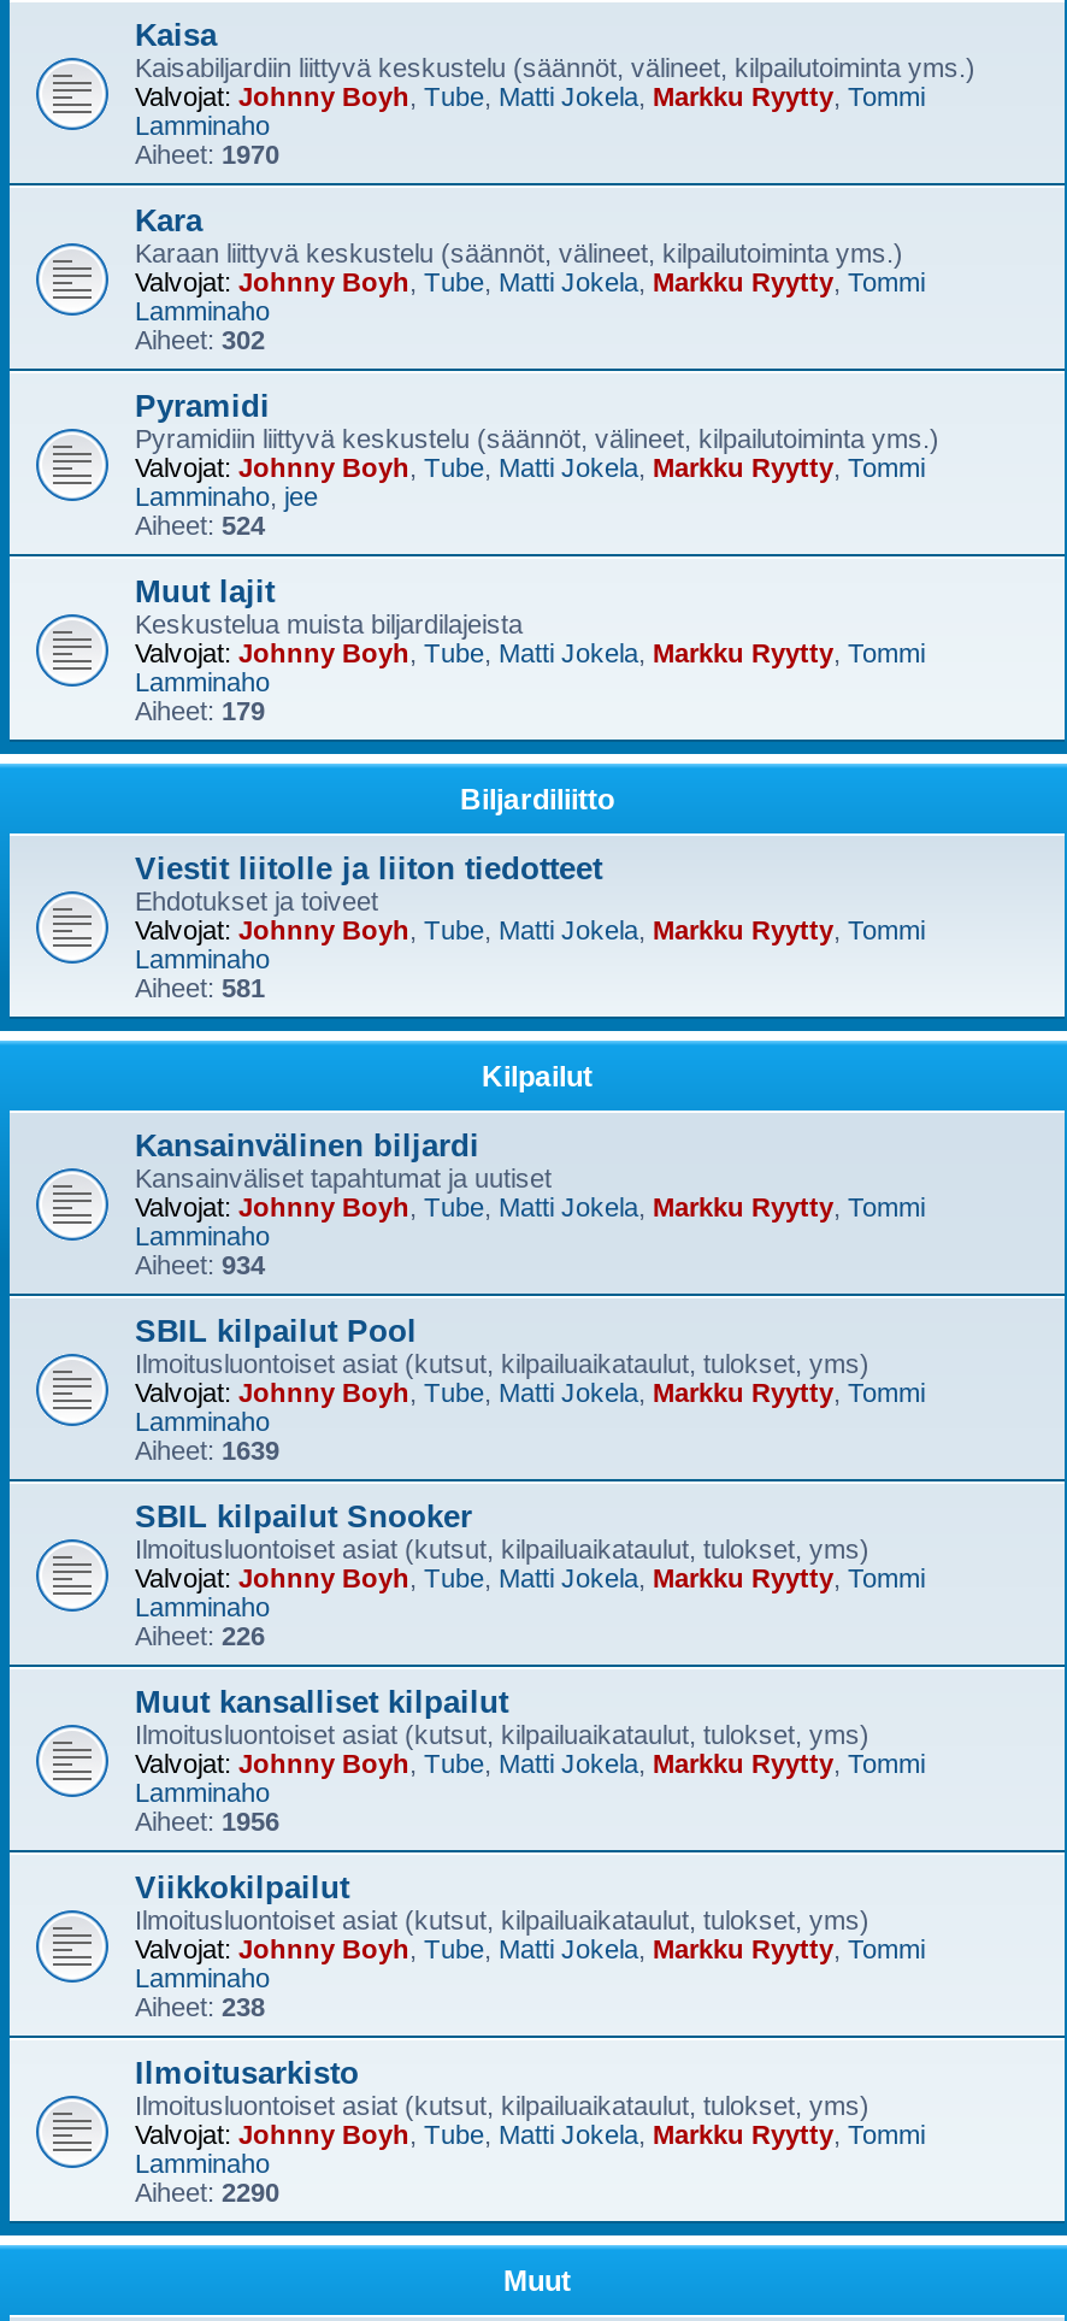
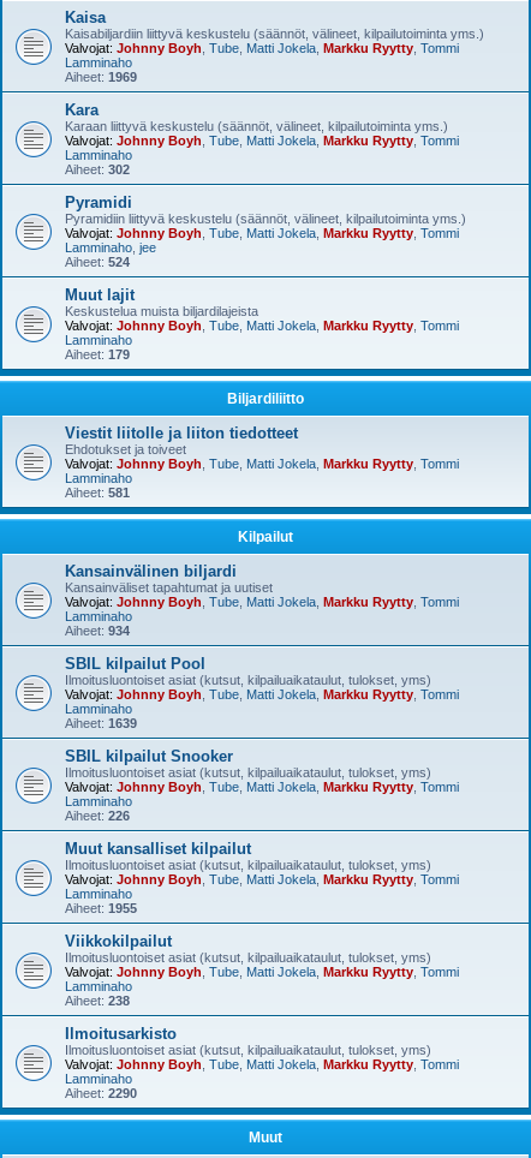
[135,140,279,169] Aiheet: 1970 -> [65,70,137,84] Aiheet: 1969
[135,1807,279,1836] Aiheet: 1956 -> [65,901,137,915] Aiheet: 1955

